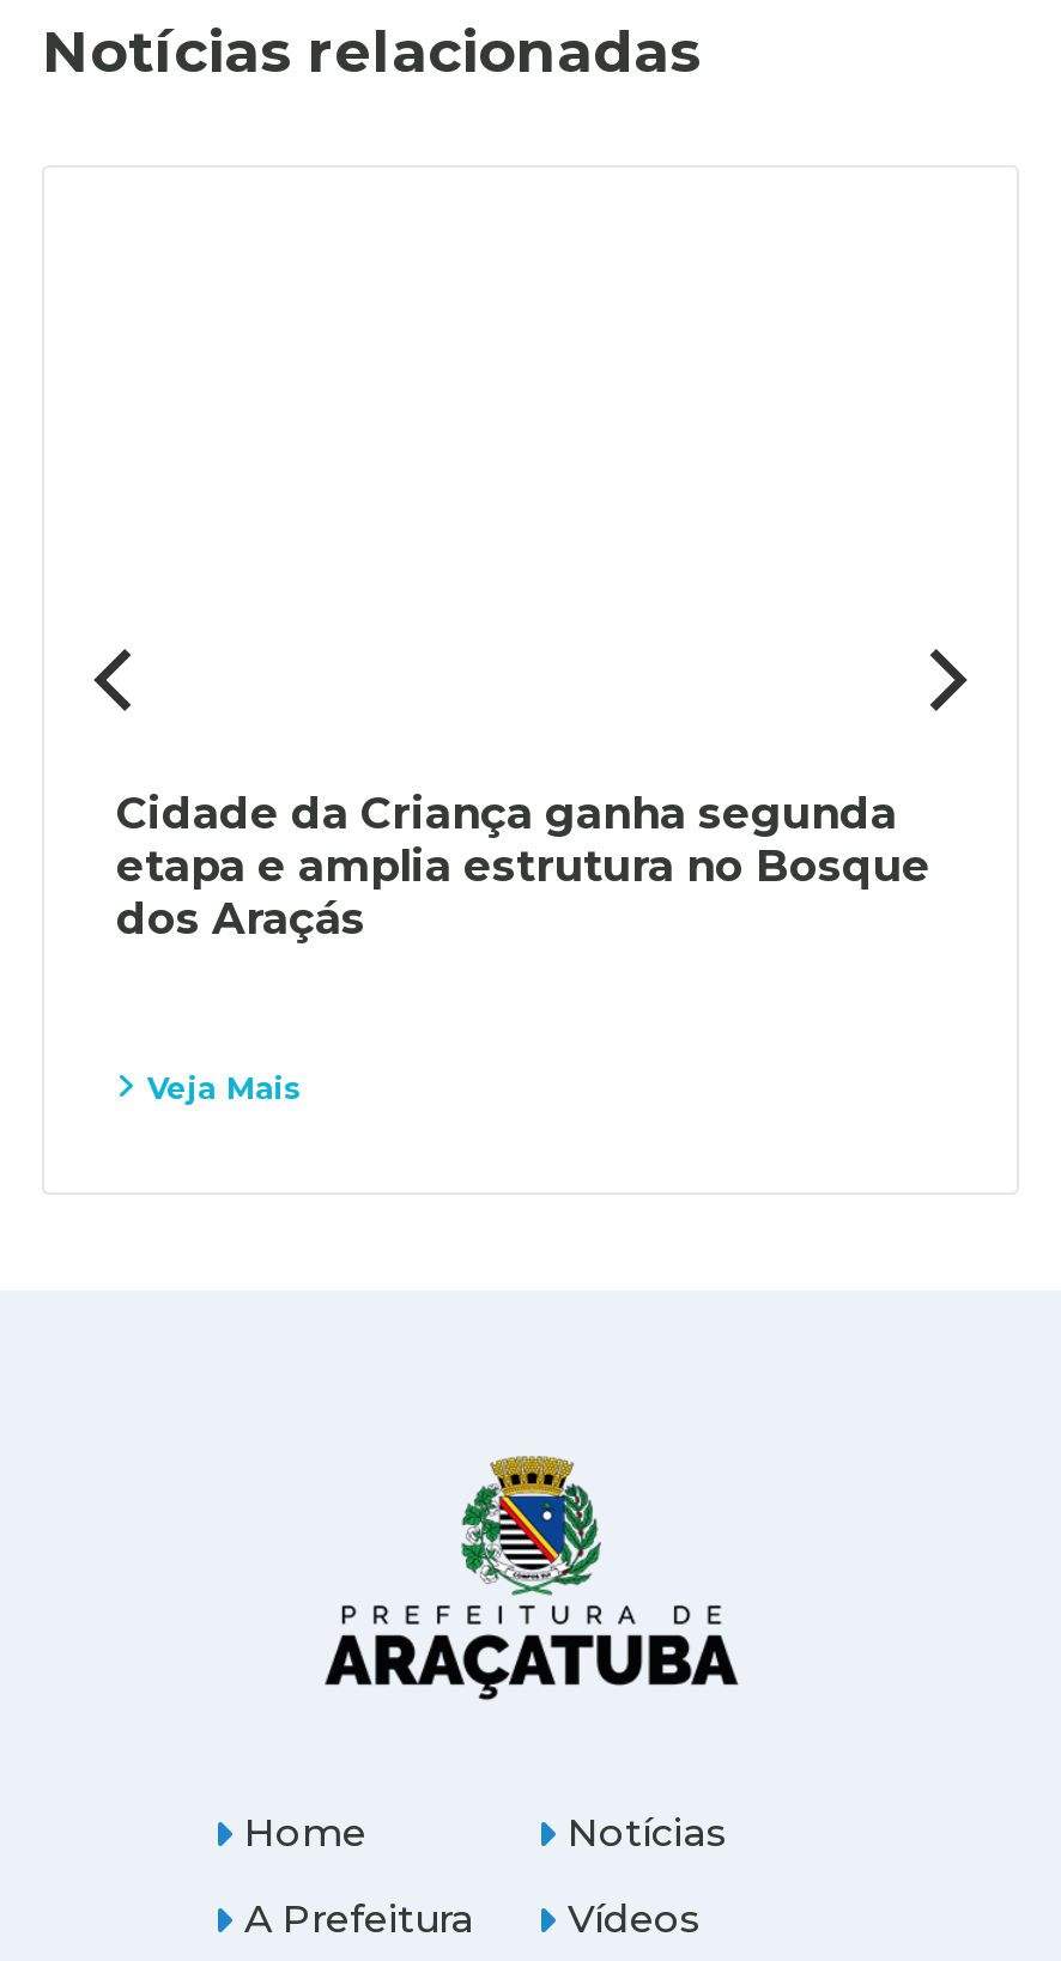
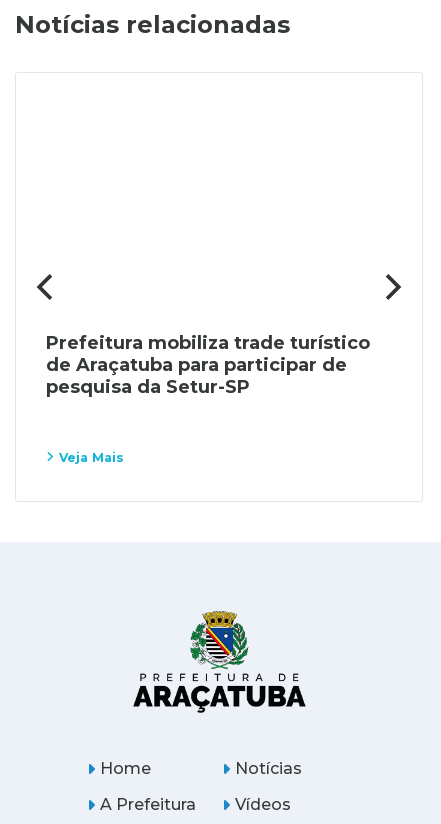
[116,787,930,945] Cidade da Criança ganha segunda | etapa e amplia estrutura no Bosque | dos Araçás -> [46,332,370,398] Prefeitura mobiliza trade turístico | de Araçatuba para participar de | pesquisa da Setur-SP

